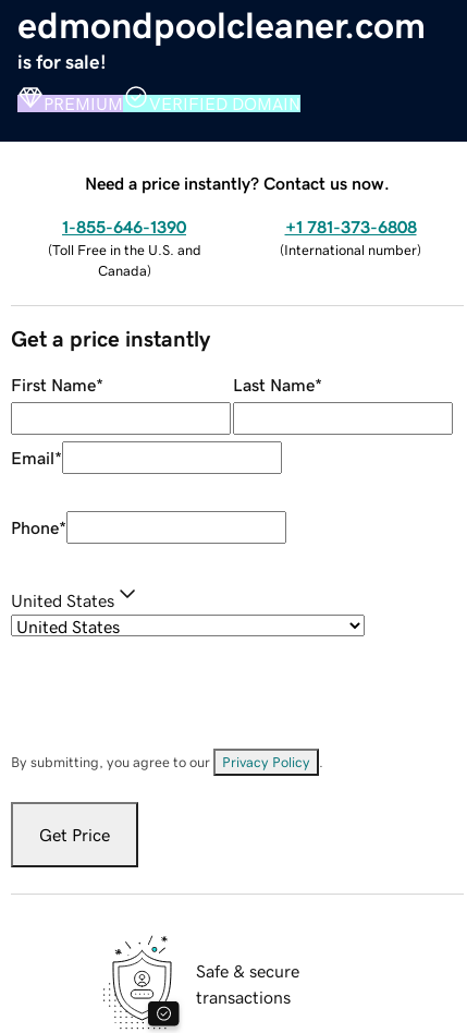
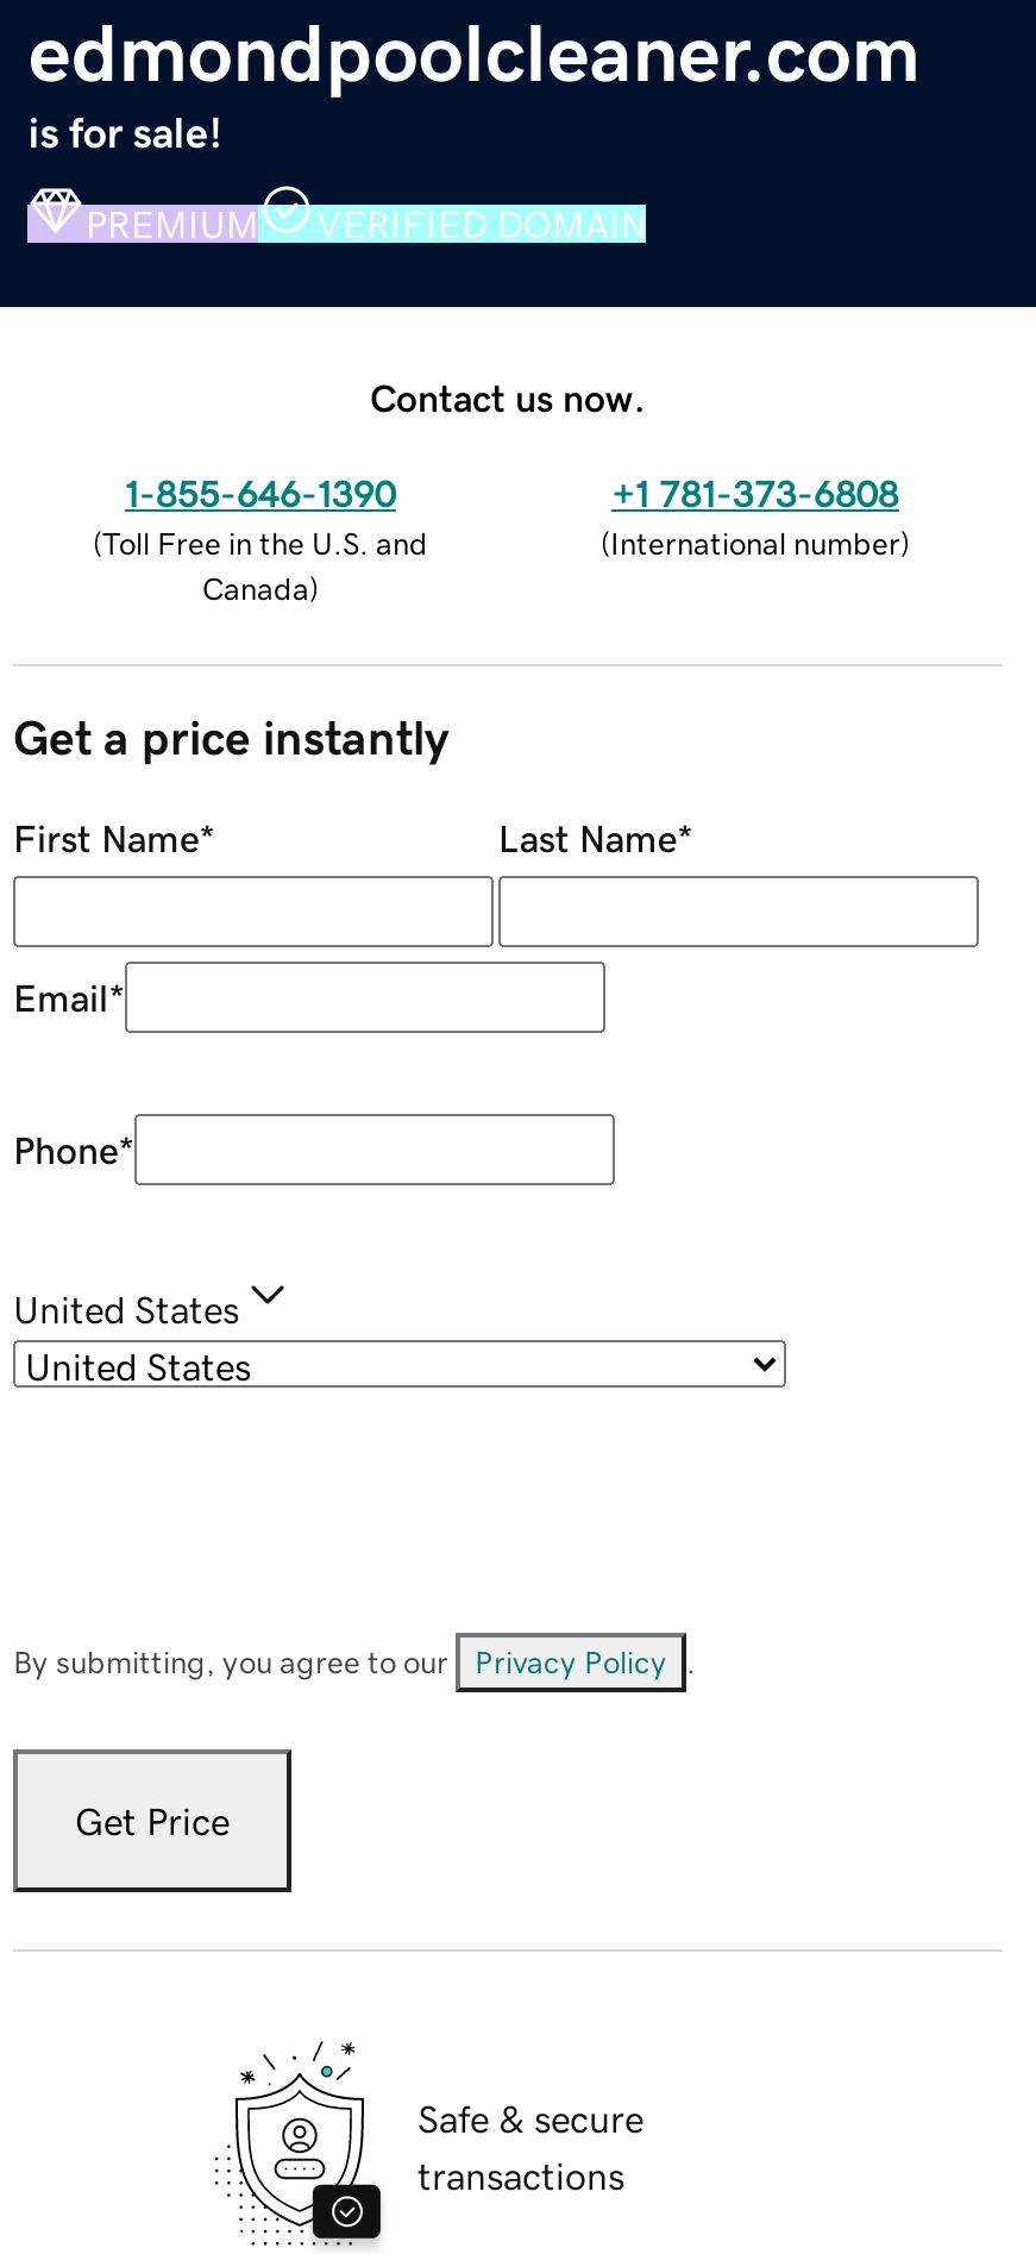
[85,174,390,191] Need a price instantly? Contact us now. -> [370,377,646,416] Contact us now.

